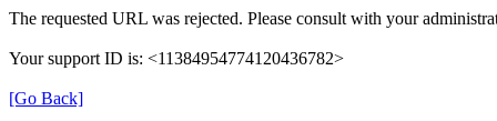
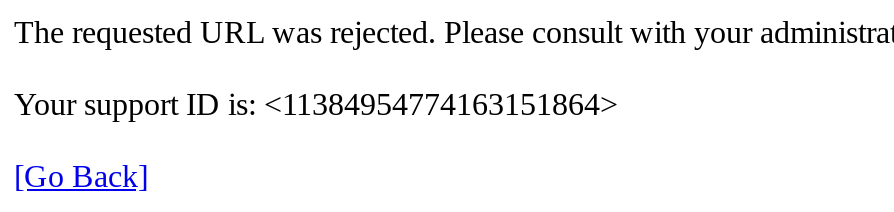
[9,49,344,68] Your support ID is: <11384954774120436782> -> [14,87,618,121] Your support ID is: <11384954774163151864>

